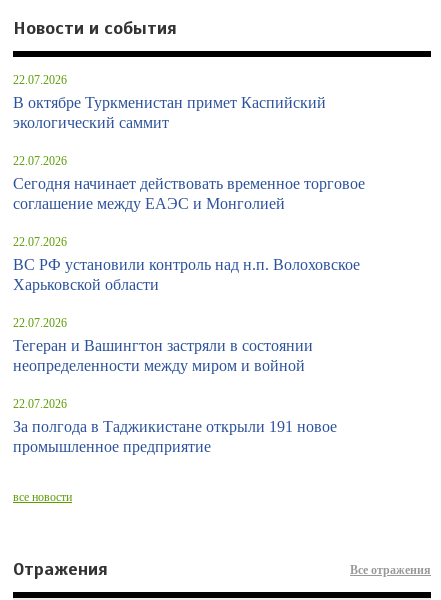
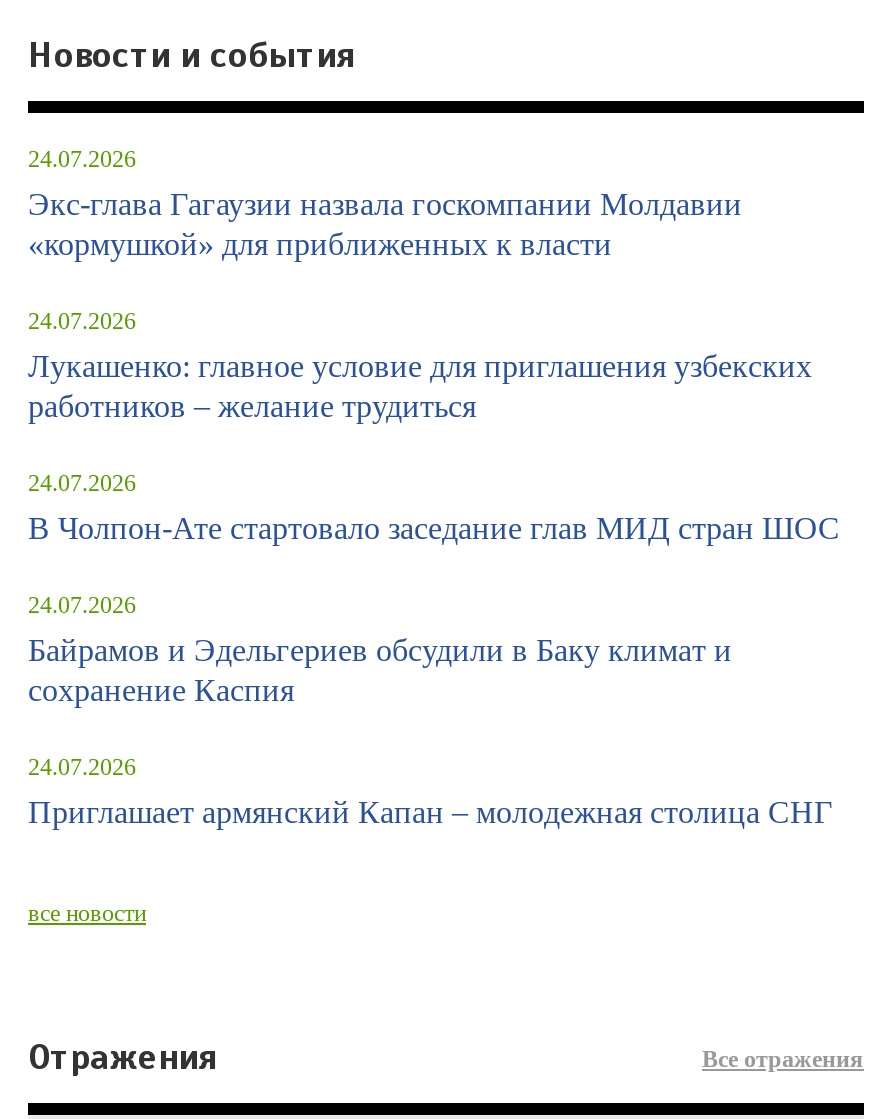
[13,73,326,131] 22.07.2026 | В октябре Туркменистан примет Каспийский | экологический саммит -> [28,145,742,261] 24.07.2026 | Экс-глава Гагаузии назвала госкомпании Молдавии | «кормушкой» для приближенных к власти
[13,154,365,212] 22.07.2026 | Сегодня начинает действовать временное торговое | соглашение между ЕАЭС и Монголией -> [28,307,812,423] 24.07.2026 | Лукашенко: главное условие для приглашения узбекских | работников – желание трудиться
[13,235,360,293] 22.07.2026 | ВС РФ установили контроль над н.п. Волоховское | Харьковской области -> [28,469,840,545] 24.07.2026 | В Чолпон-Ате стартовало заседание глав МИД стран ШОС
[13,316,313,374] 22.07.2026 | Тегеран и Вашингтон застряли в состоянии | неопределенности между миром и войной -> [28,591,732,707] 24.07.2026 | Байрамов и Эдельгериев обсудили в Баку климат и | сохранение Каспия
[13,397,337,455] 22.07.2026 | За полгода в Таджикистане открыли 191 новое | промышленное предприятие -> [28,753,832,829] 24.07.2026 | Приглашает армянский Капан – молодежная столица СНГ

